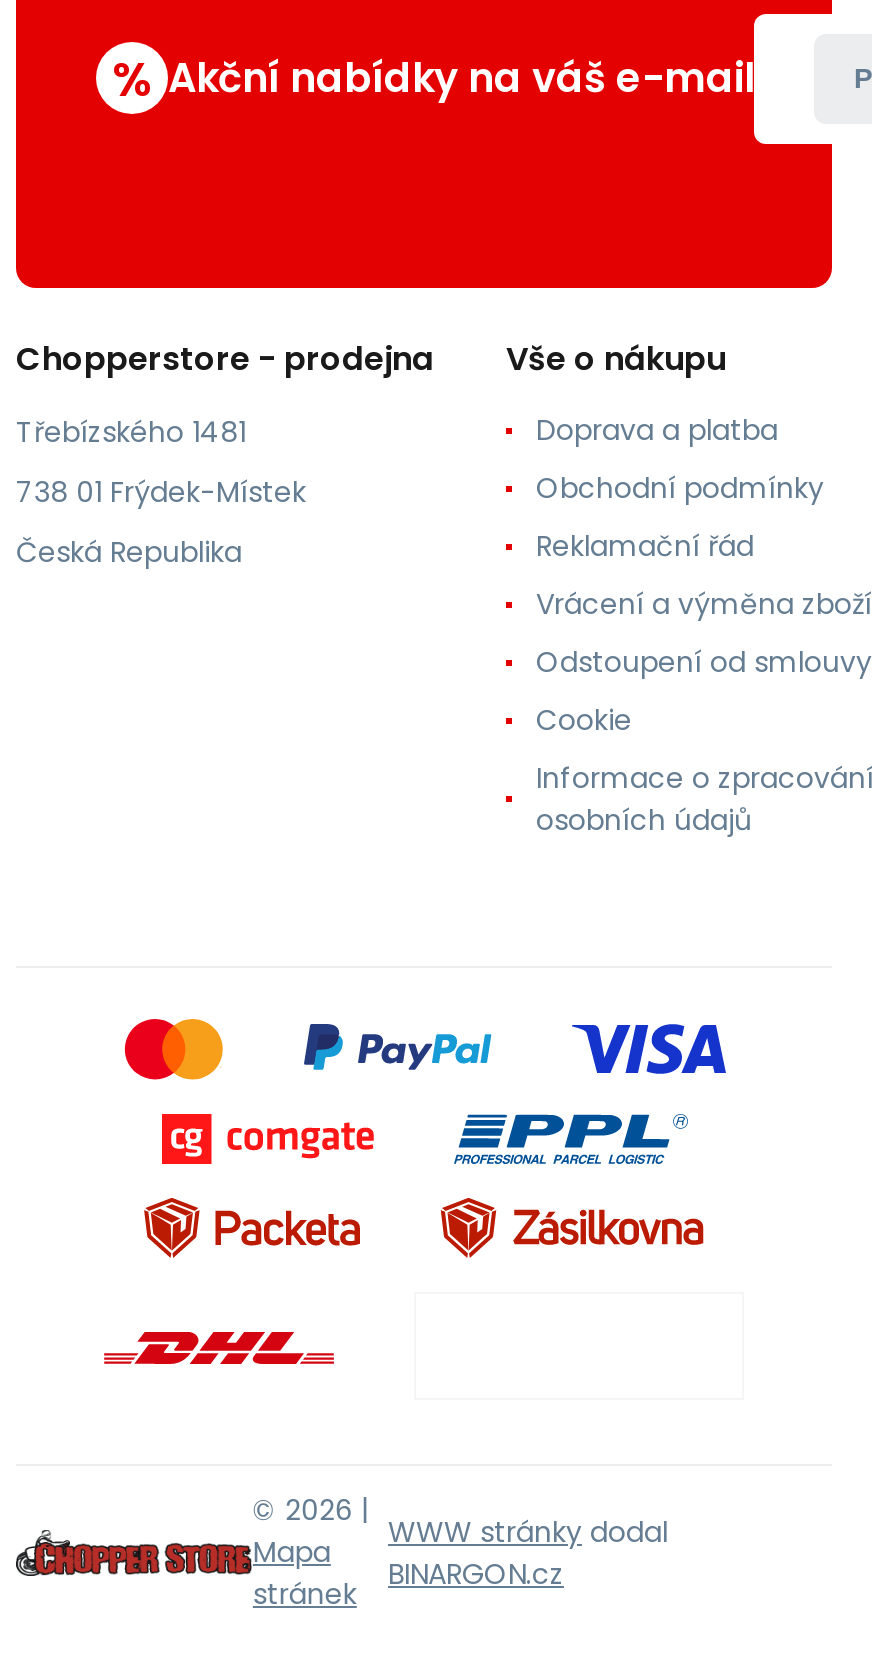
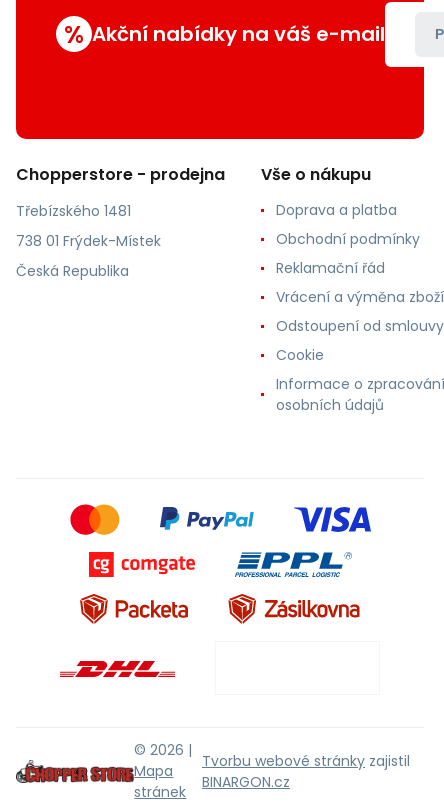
[388,1511,668,1551] WWW stránky dodal -> [202,751,410,771] Tvorbu webové stránky zajistil

